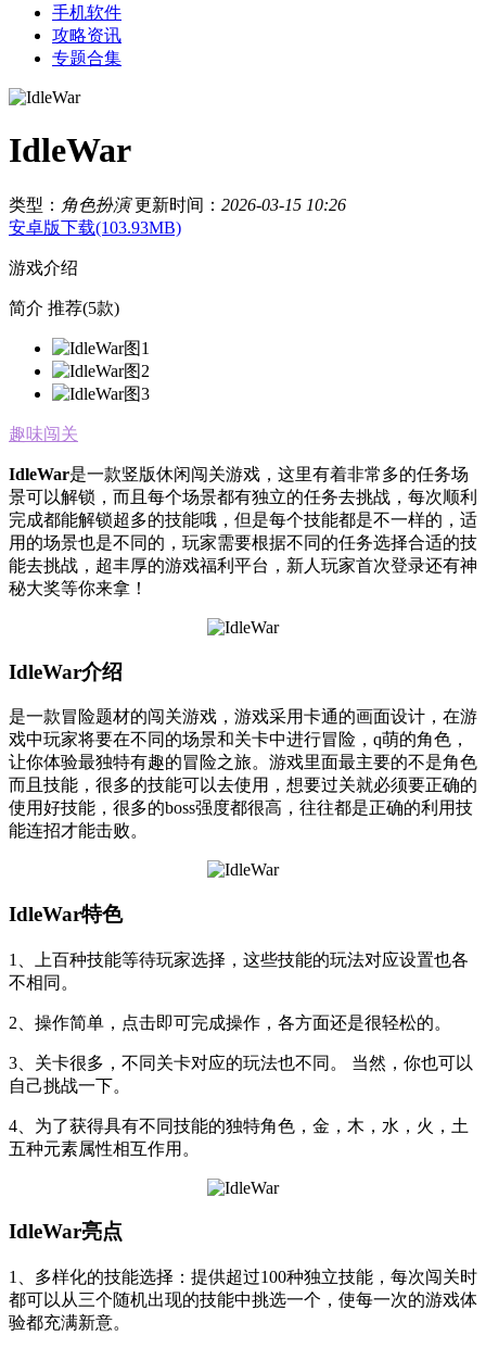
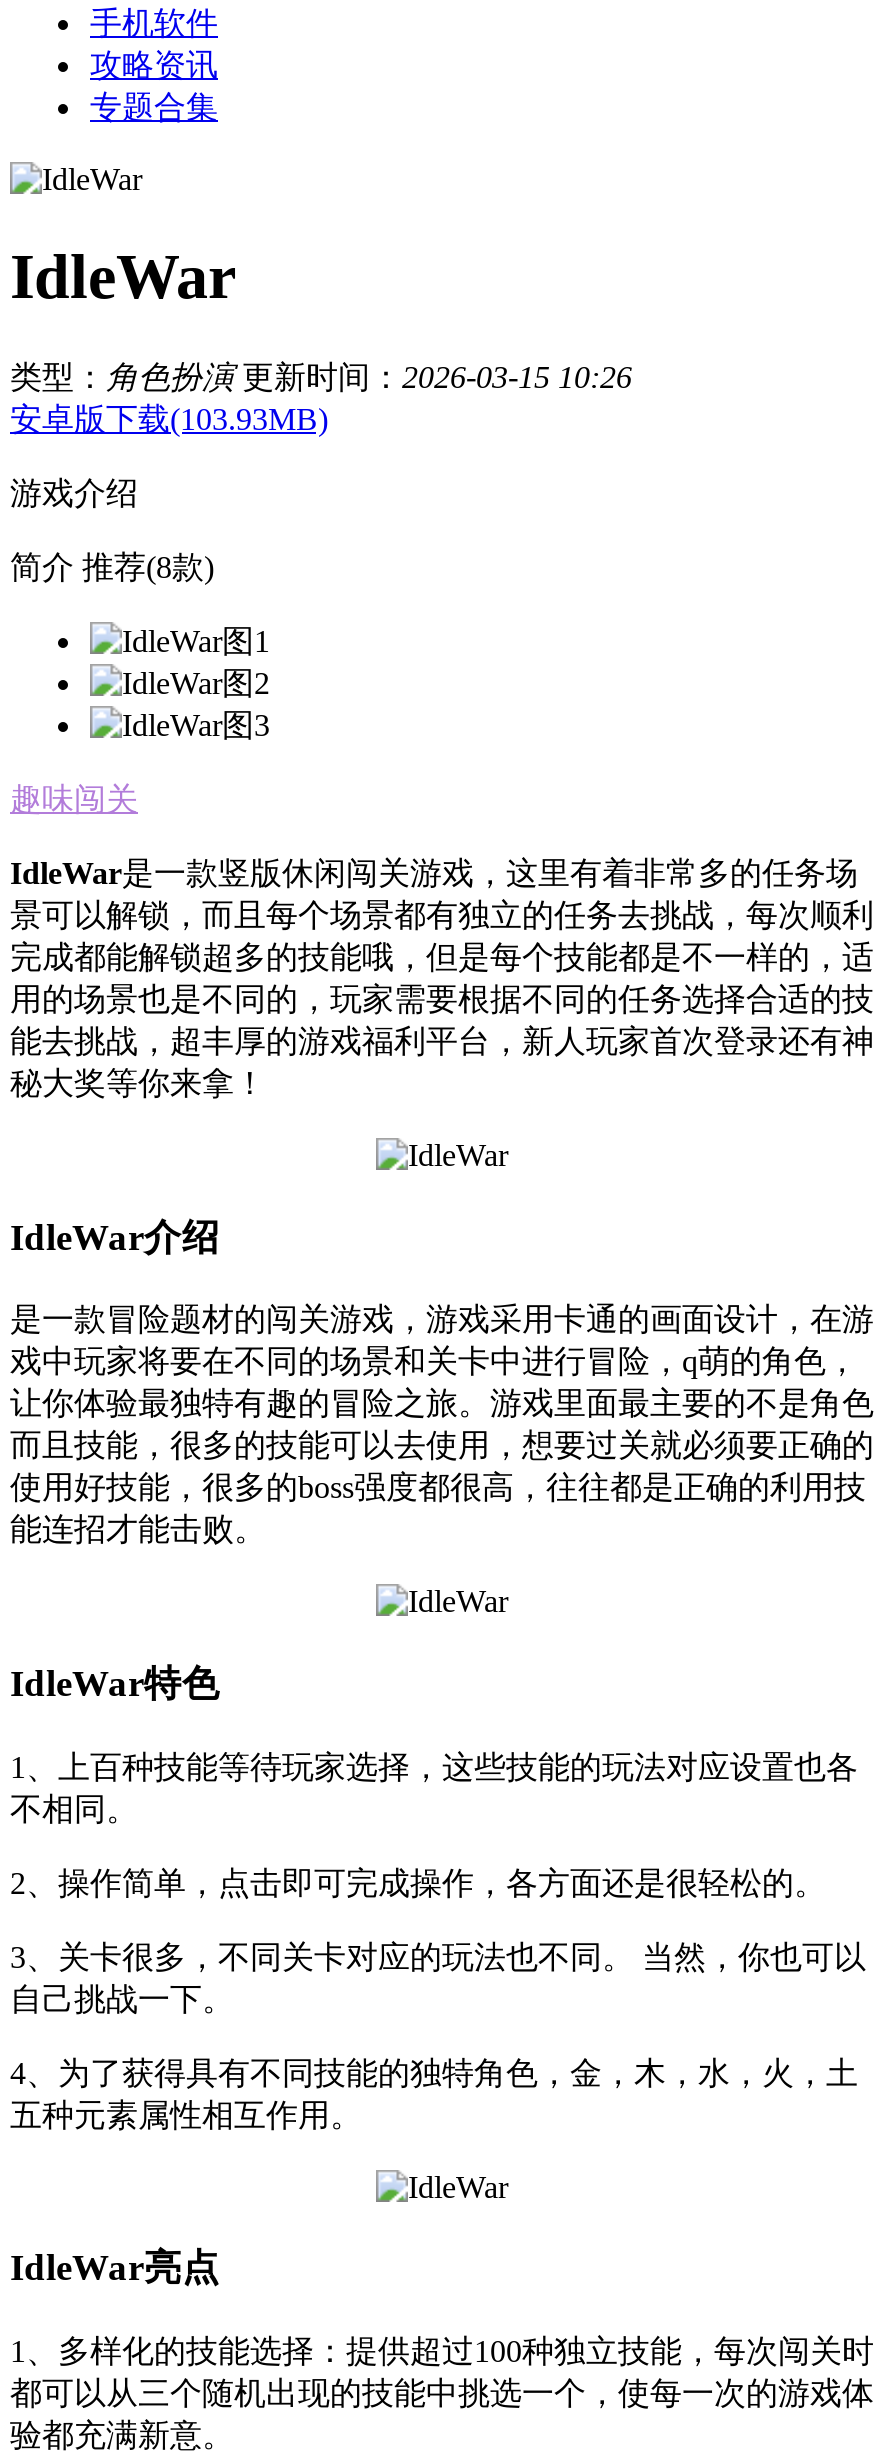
[9,299,119,317] 简介 推荐(5款) -> [10,550,214,584] 简介 推荐(8款)

